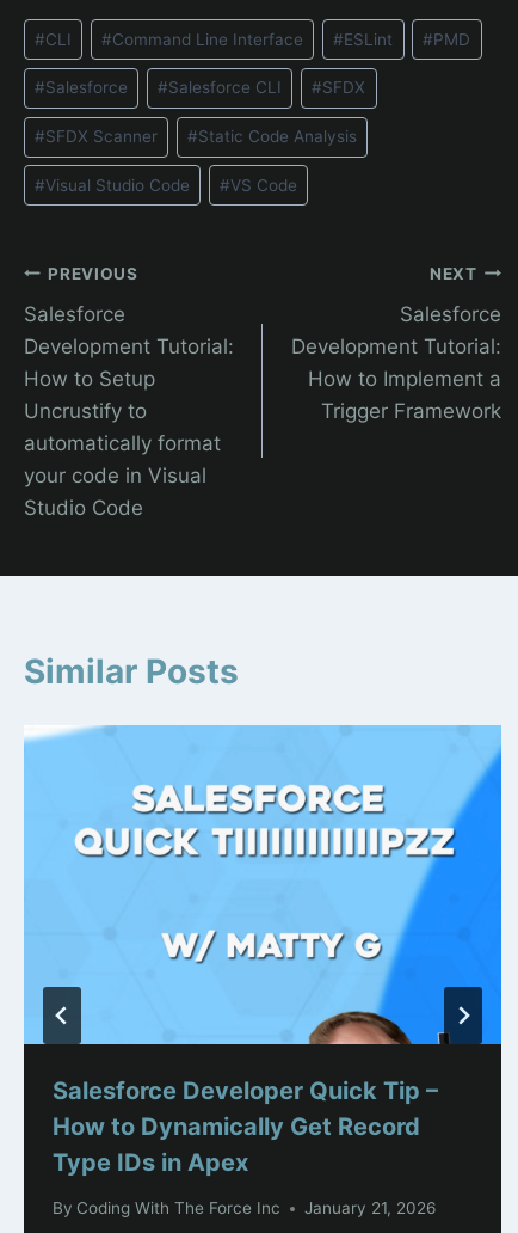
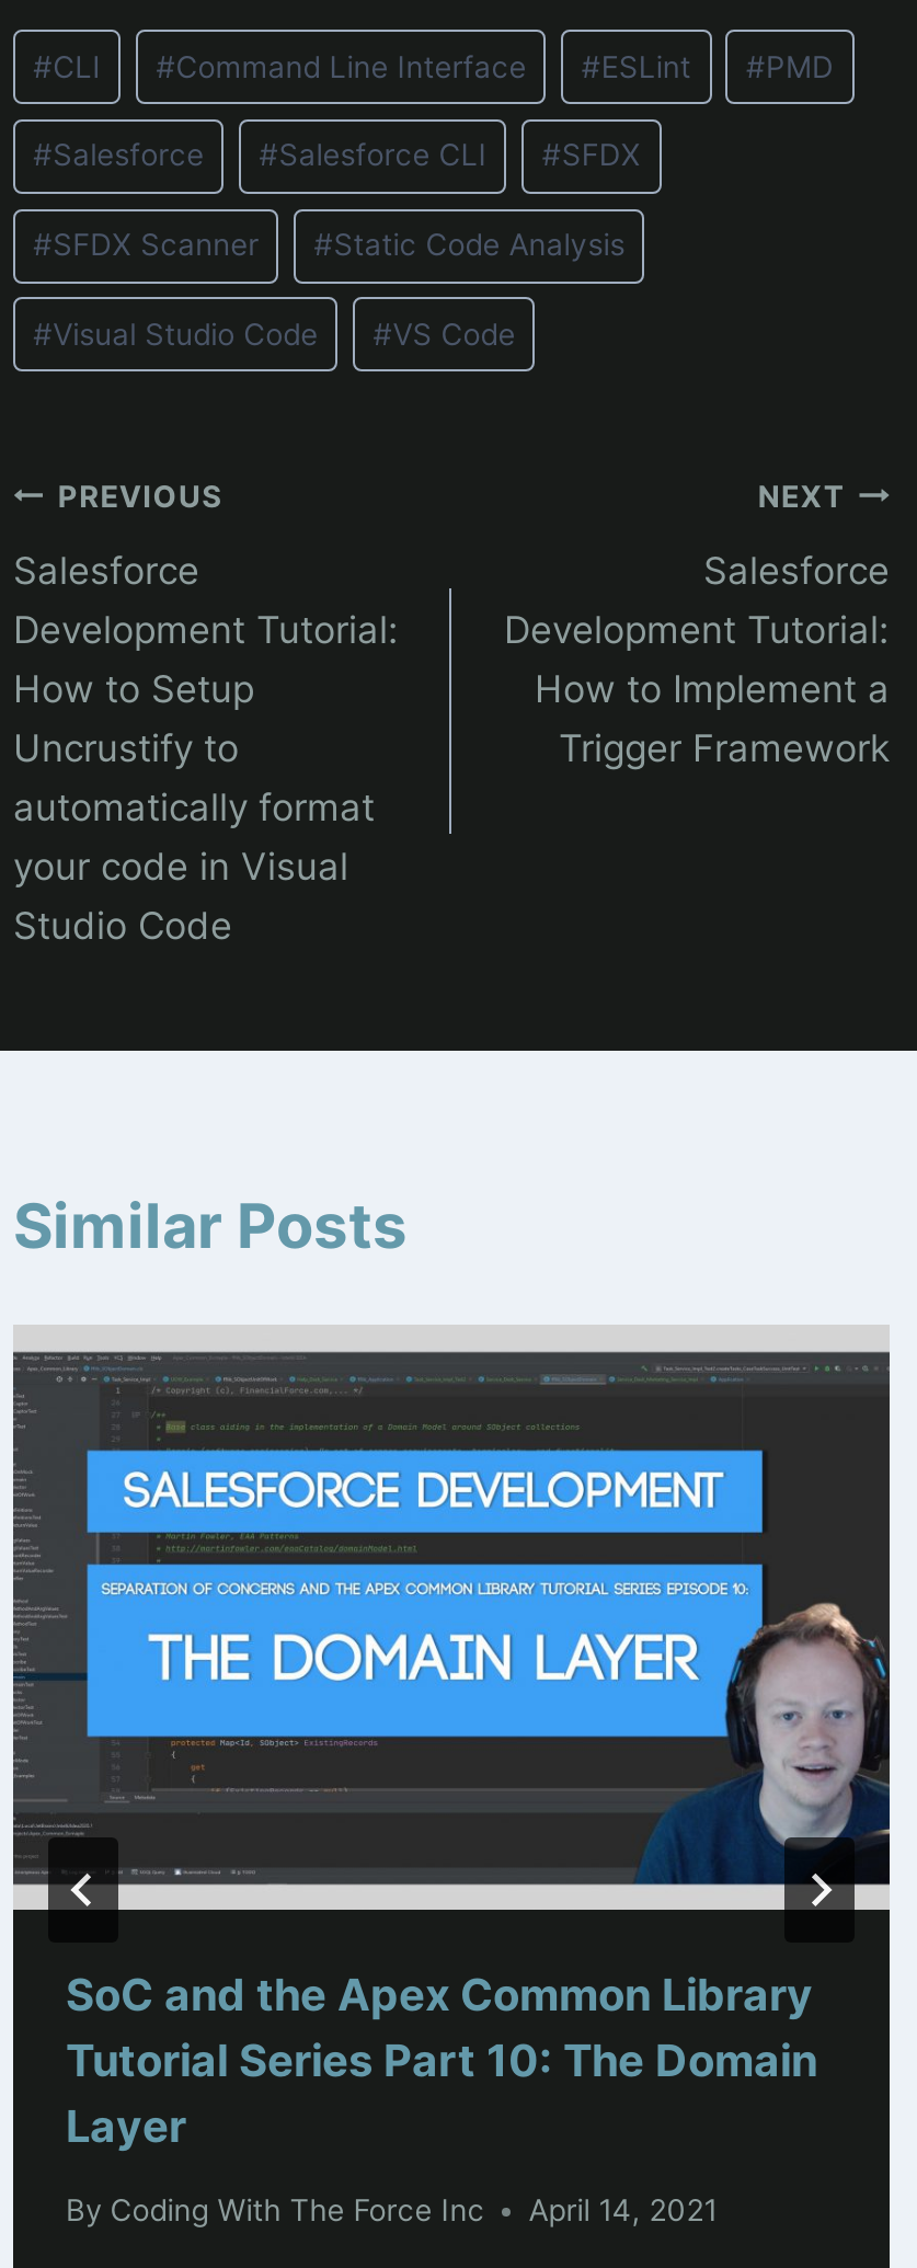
[24,725,502,1177] [image] | Salesforce Developer Quick Tip – | How to Dynamically Get Record | Type IDs in Apex -> [11,1327,892,2153] [image] | SoC and the Apex Common Library | Tutorial Series Part 10: The Domain | Layer
[53,1199,436,1218] By Coding With The Force Inc January 21, 2026 -> [66,2193,717,2229] By Coding With The Force Inc April 14, 2021

